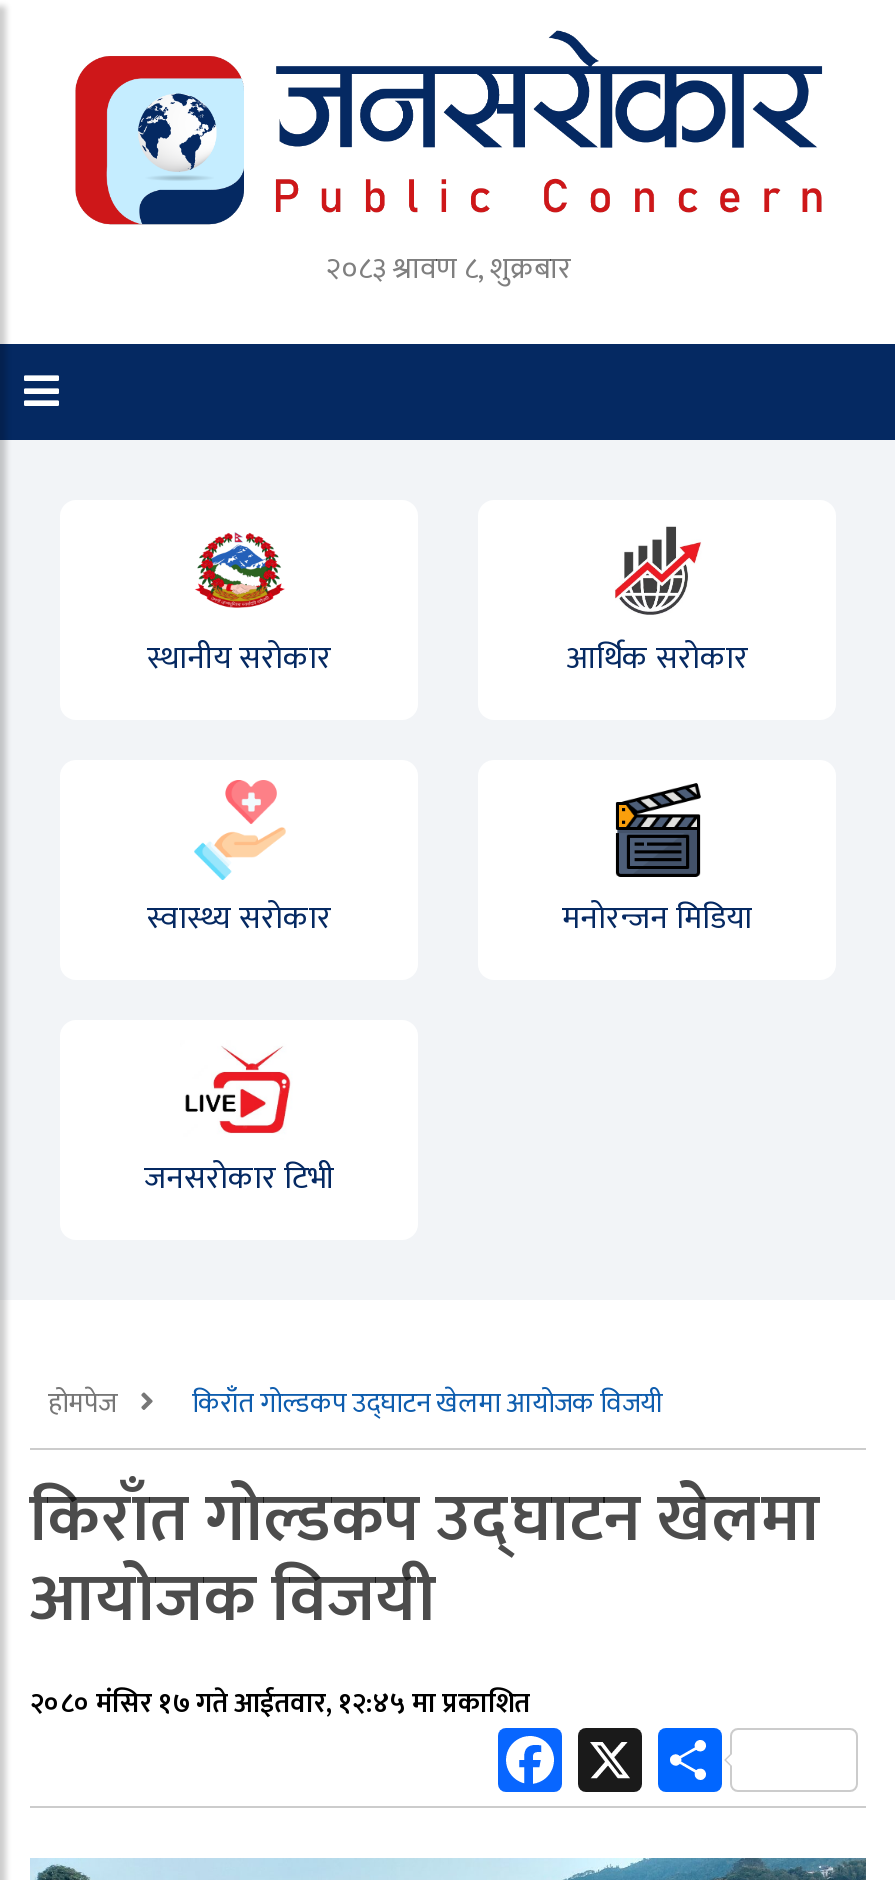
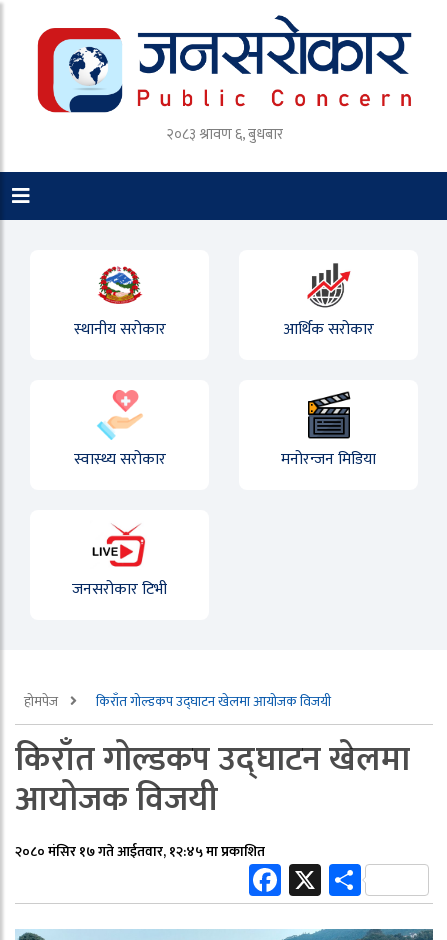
[326,244,570,294] २०८३ श्रावण ८, शुक्रबार -> [165,122,282,147] २०८३ श्रावण ६, बुधबार

